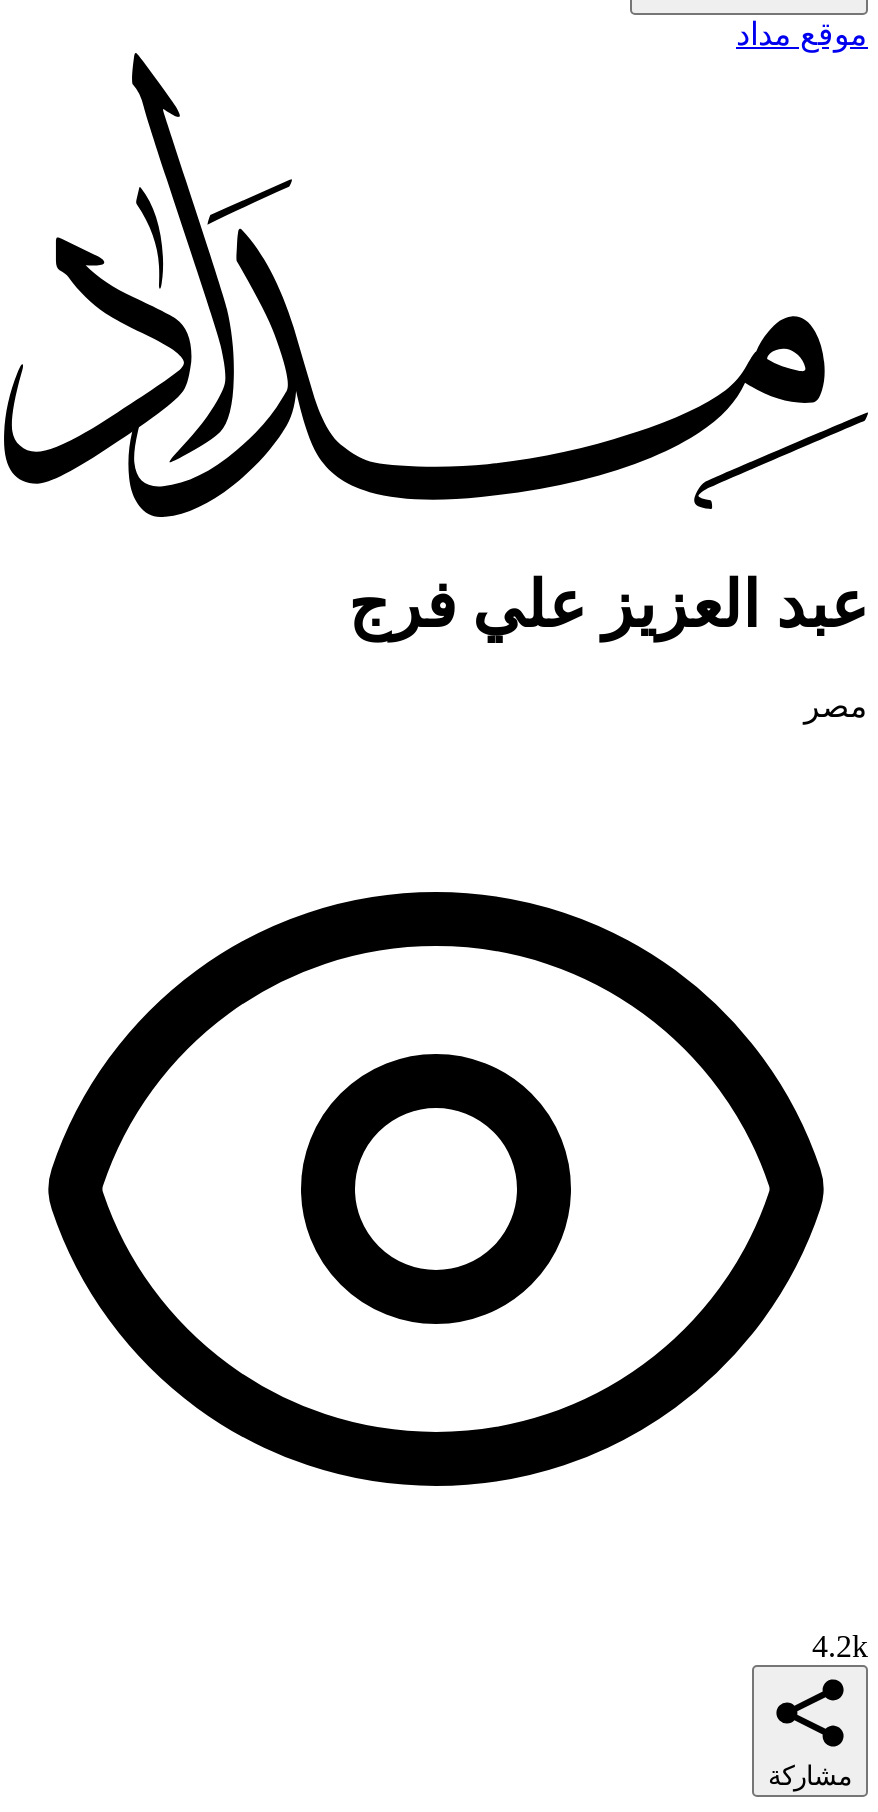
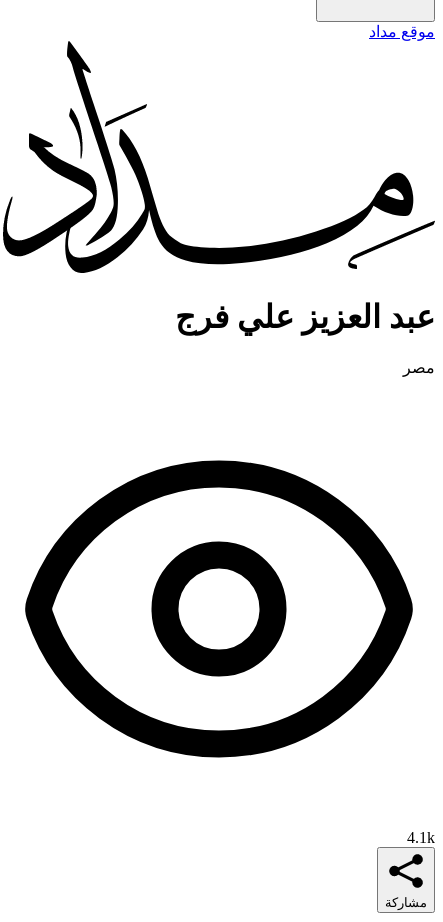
[812,1628,868,1662] 4.2k -> [407,829,435,846] 4.1k

